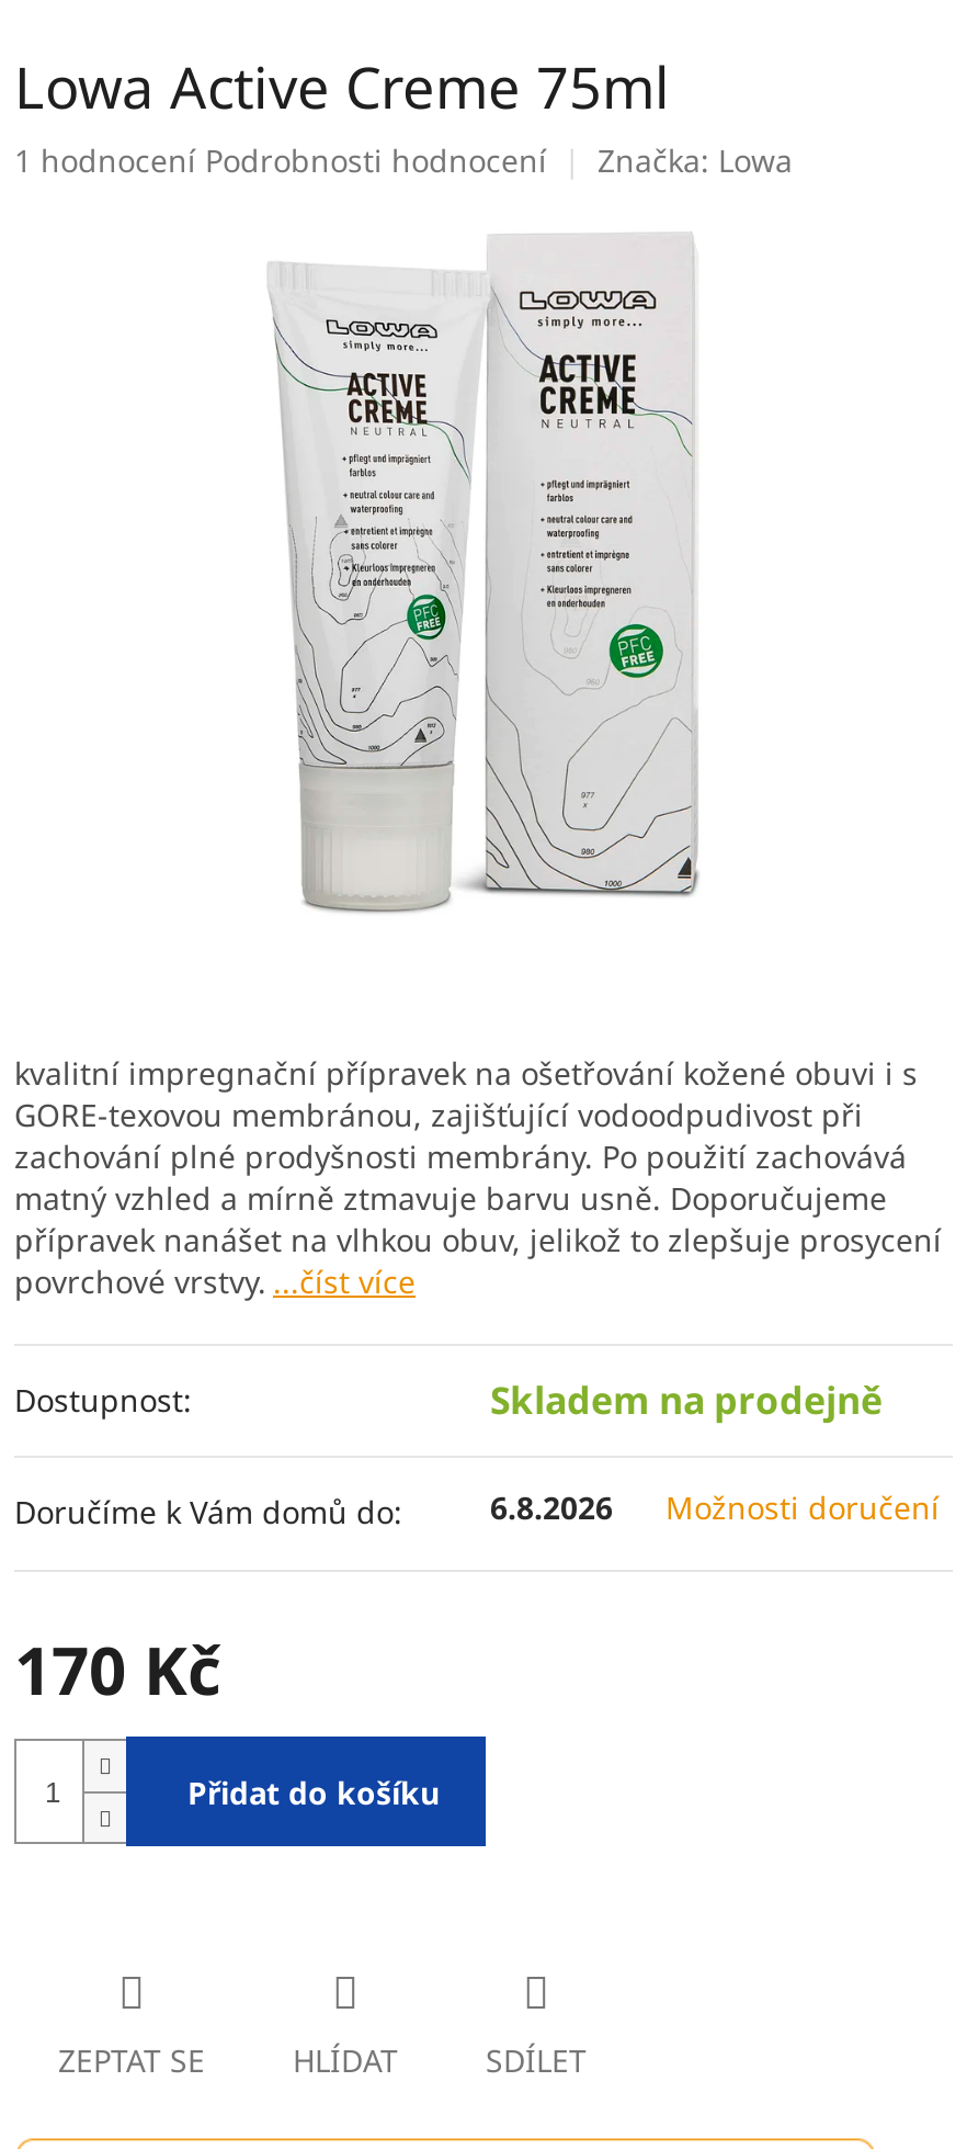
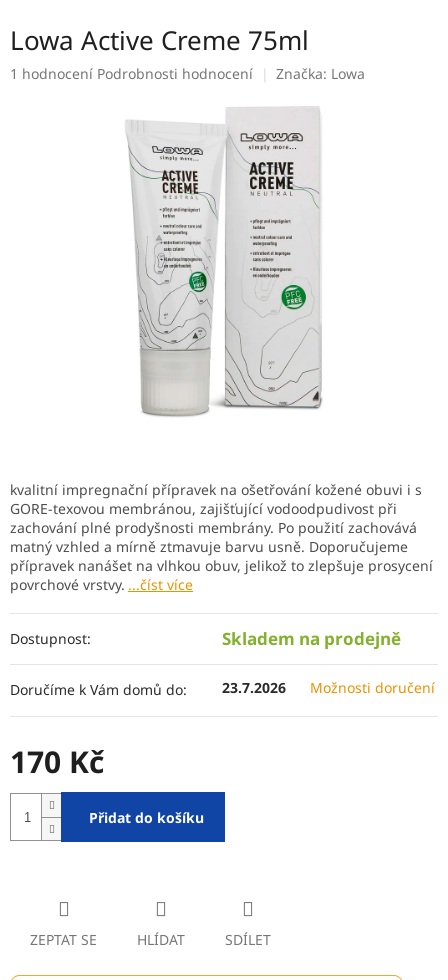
[490,1487,613,1529] 6.8.2026 -> [222,678,286,697] 23.7.2026

